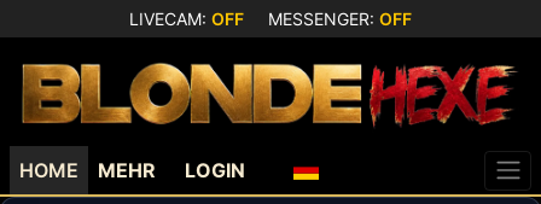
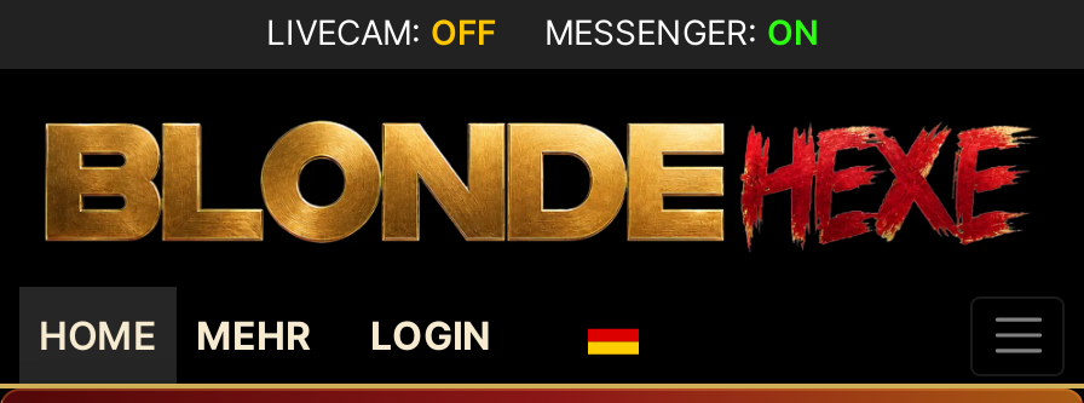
[268,8,412,29] MESSENGER: OFF -> [544,11,818,52] MESSENGER: ON

